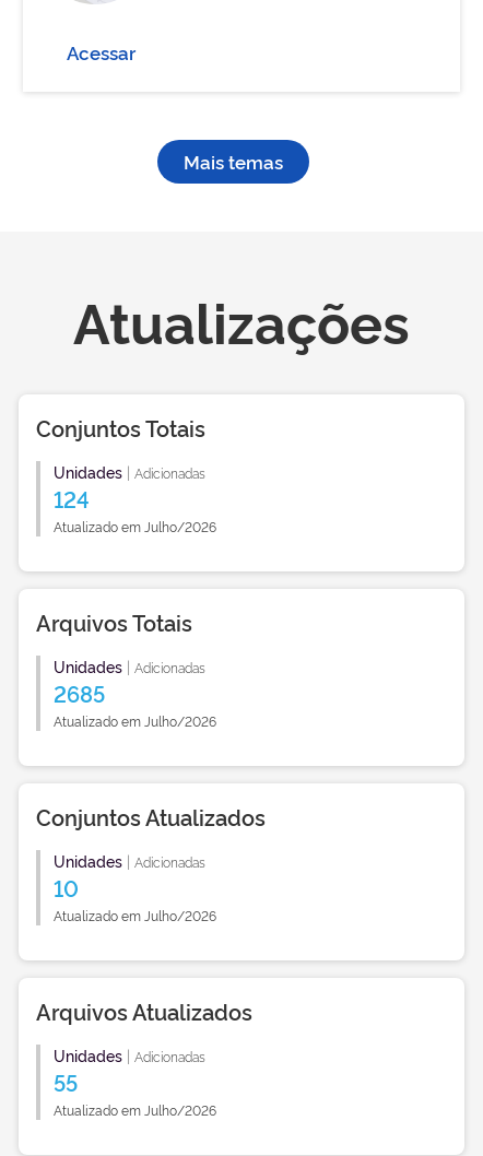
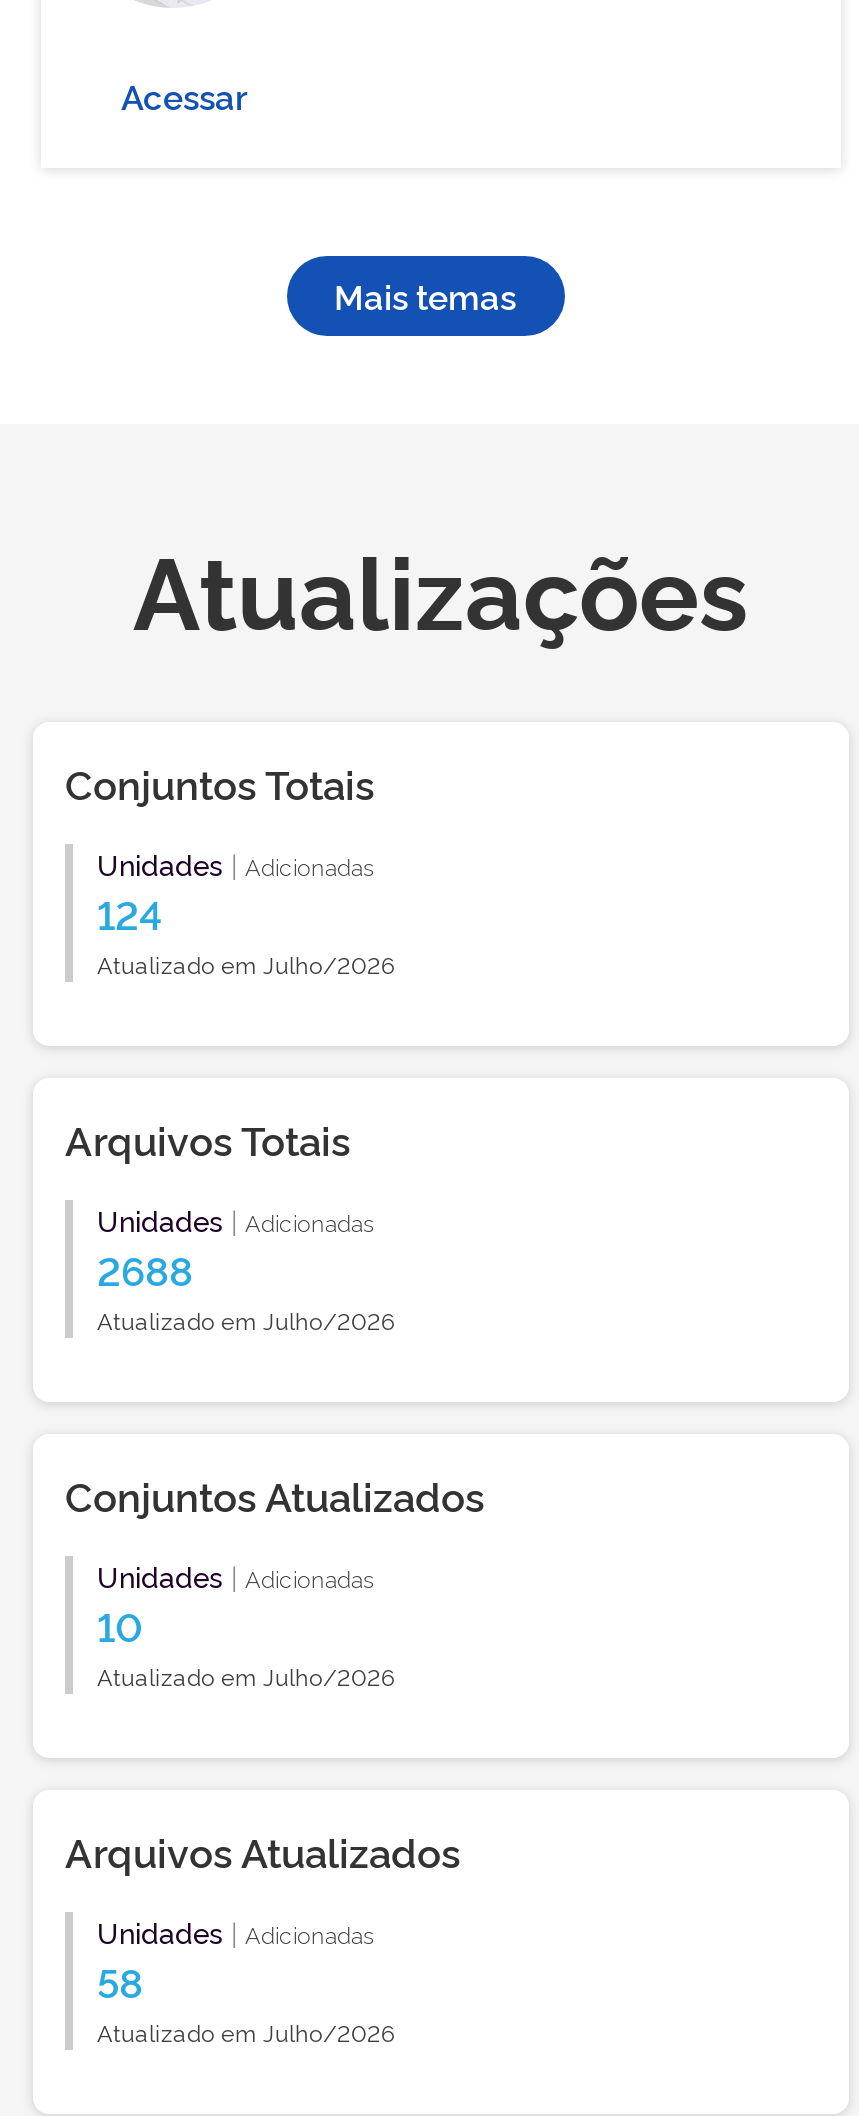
[54,677,105,707] 2685 -> [97,1239,193,1295] 2688
[54,1066,78,1096] 55 -> [97,1951,143,2007] 58

